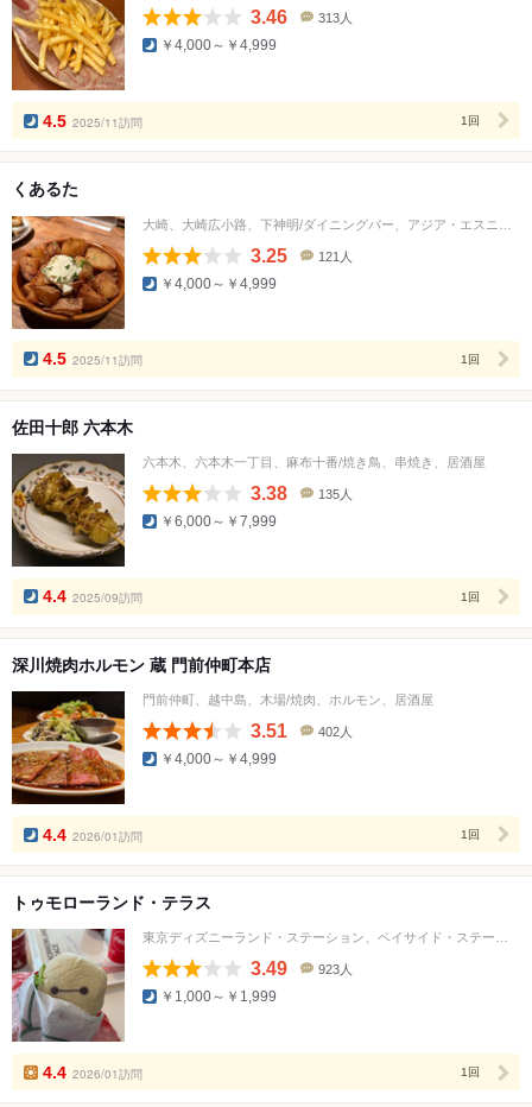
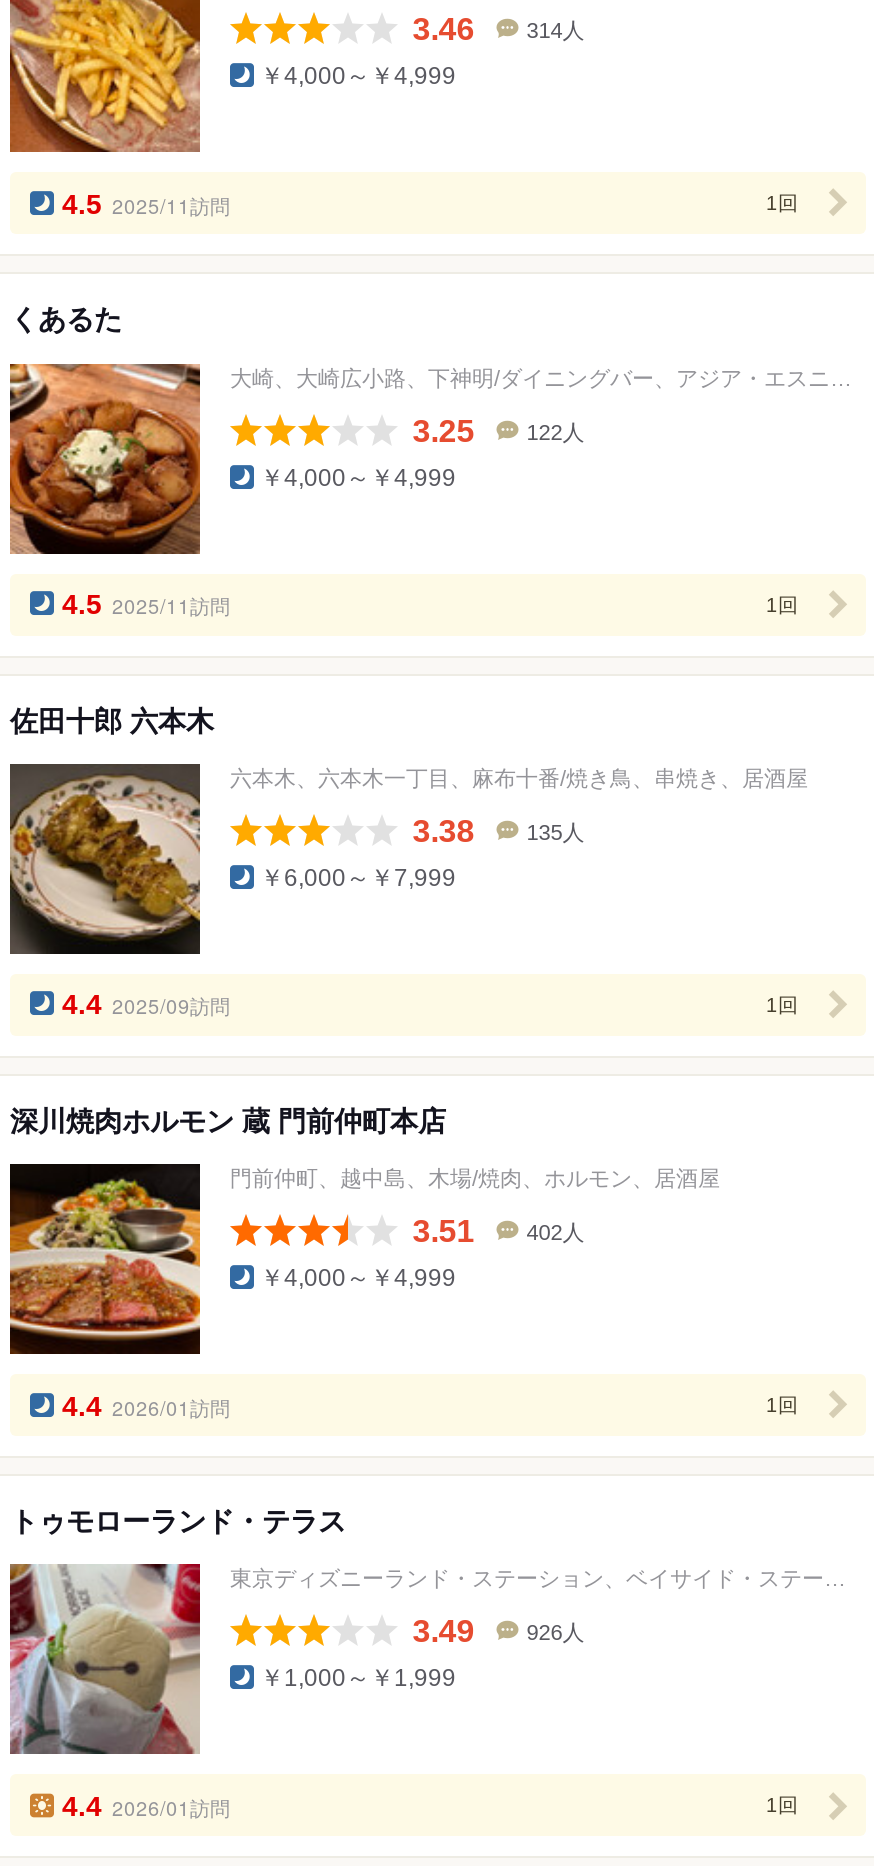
[318,11,353,25] 313人 -> [526,19,584,43] 314人
[318,249,353,263] 121人 -> [526,419,584,443] 122人
[318,963,353,977] 923人 -> [526,1621,584,1645] 926人

